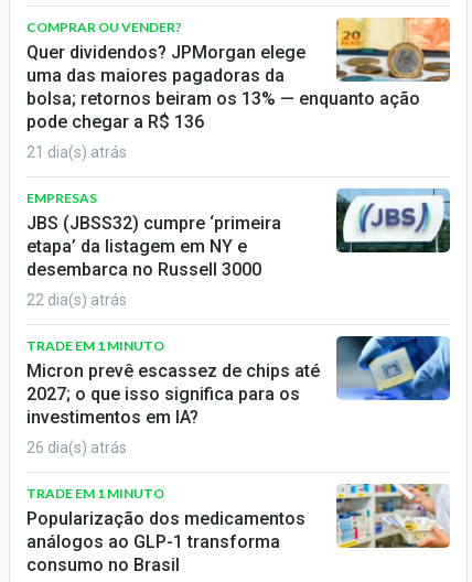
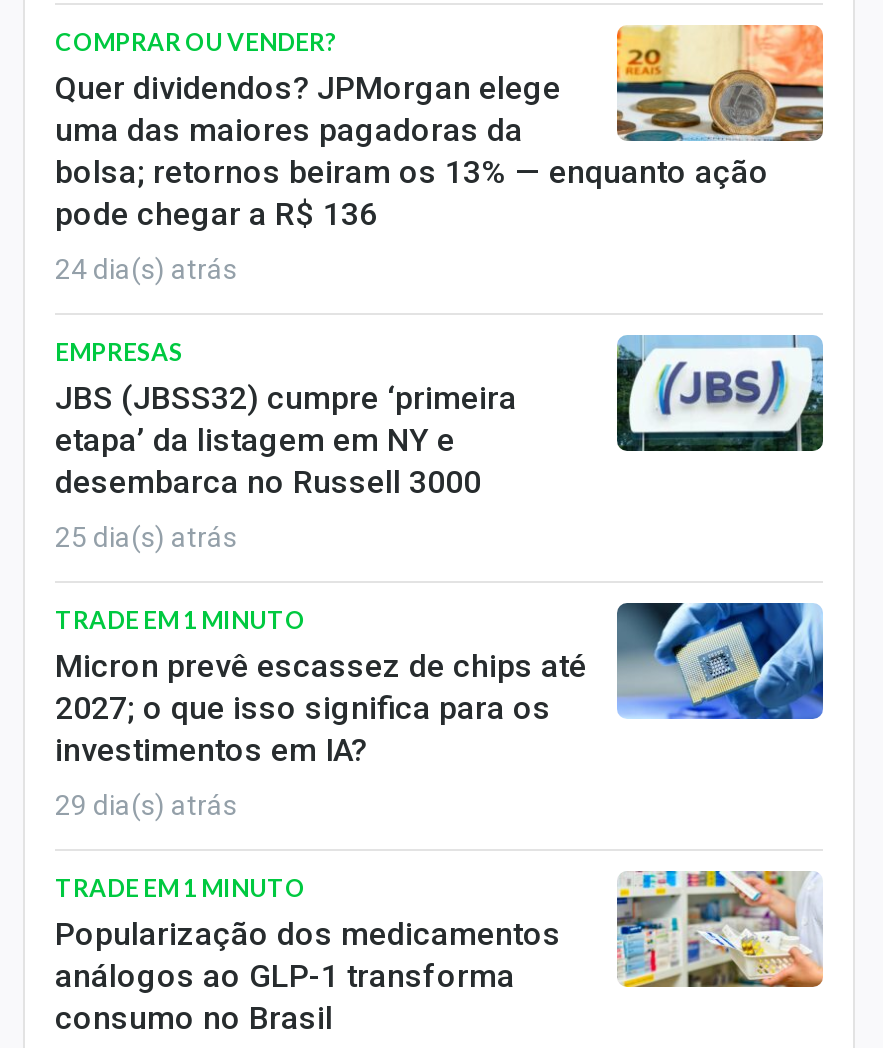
[26,143,127,161] 21 dia(s) atrás -> [55,253,237,285] 24 dia(s) atrás
[26,291,127,309] 22 dia(s) atrás -> [55,521,237,553] 25 dia(s) atrás
[26,439,127,456] 26 dia(s) atrás -> [55,789,237,821] 29 dia(s) atrás

